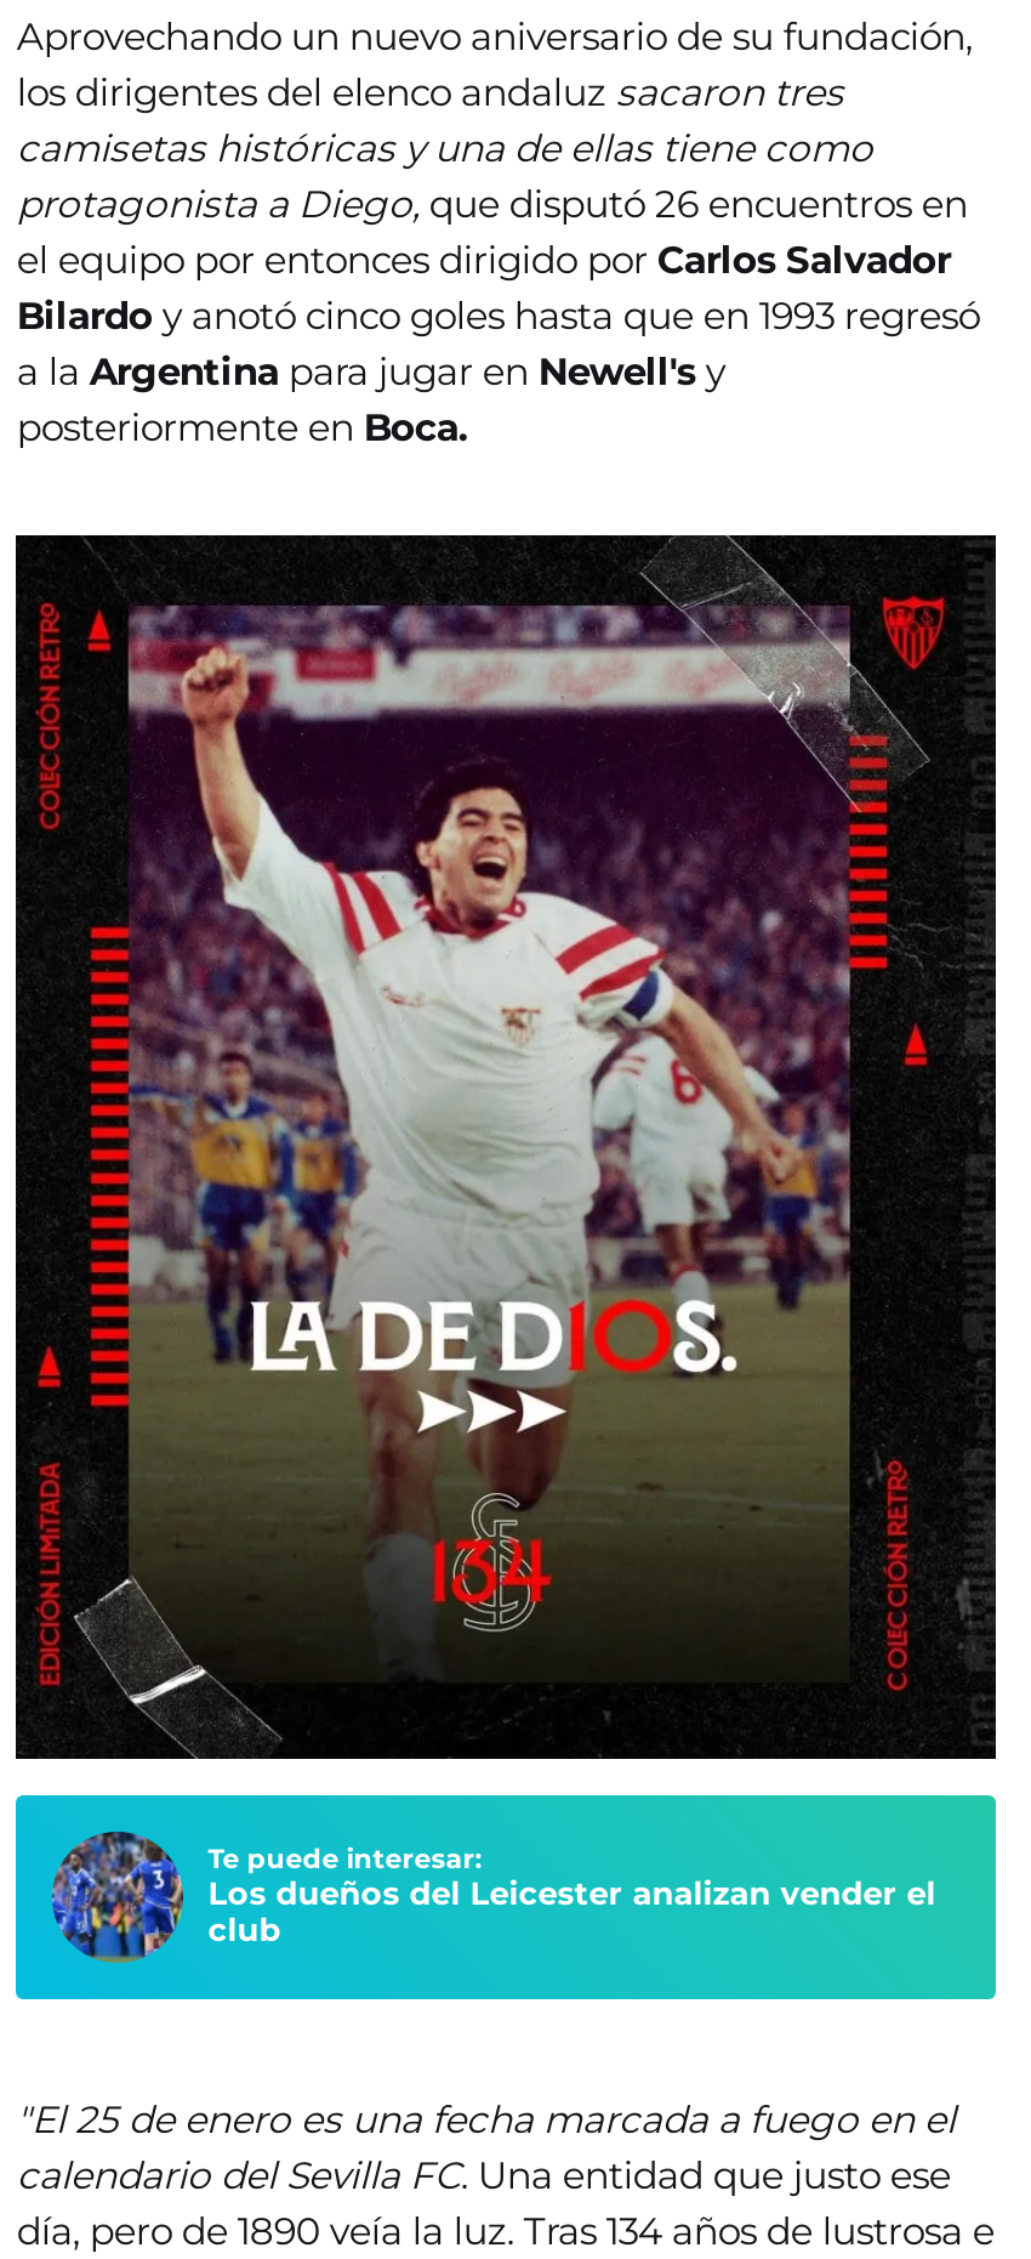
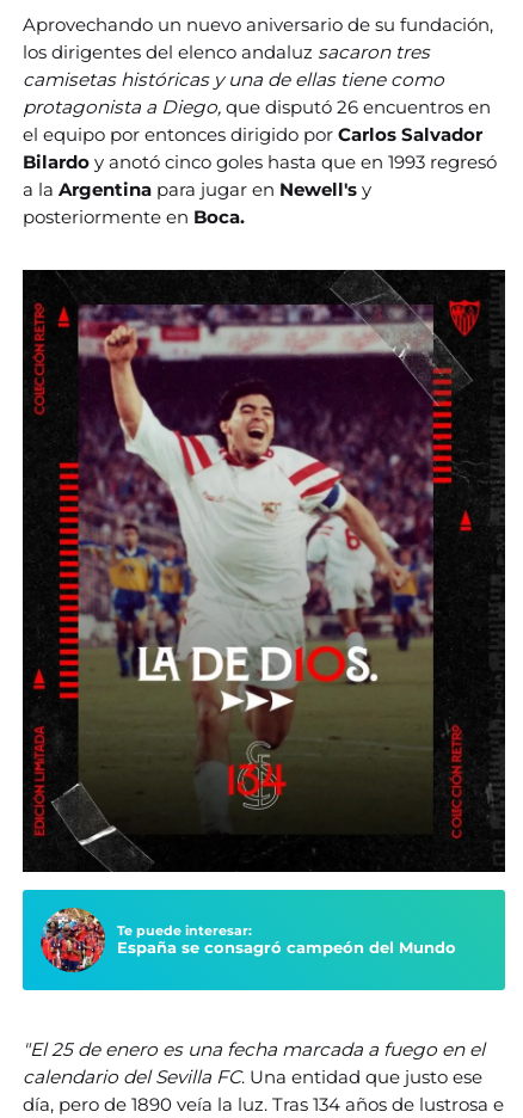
[52,1829,936,1963] [image] | Los dueños del Leicester analizan vender el | club -> [41,907,456,972] [image] | España se consagró campeón del Mundo

